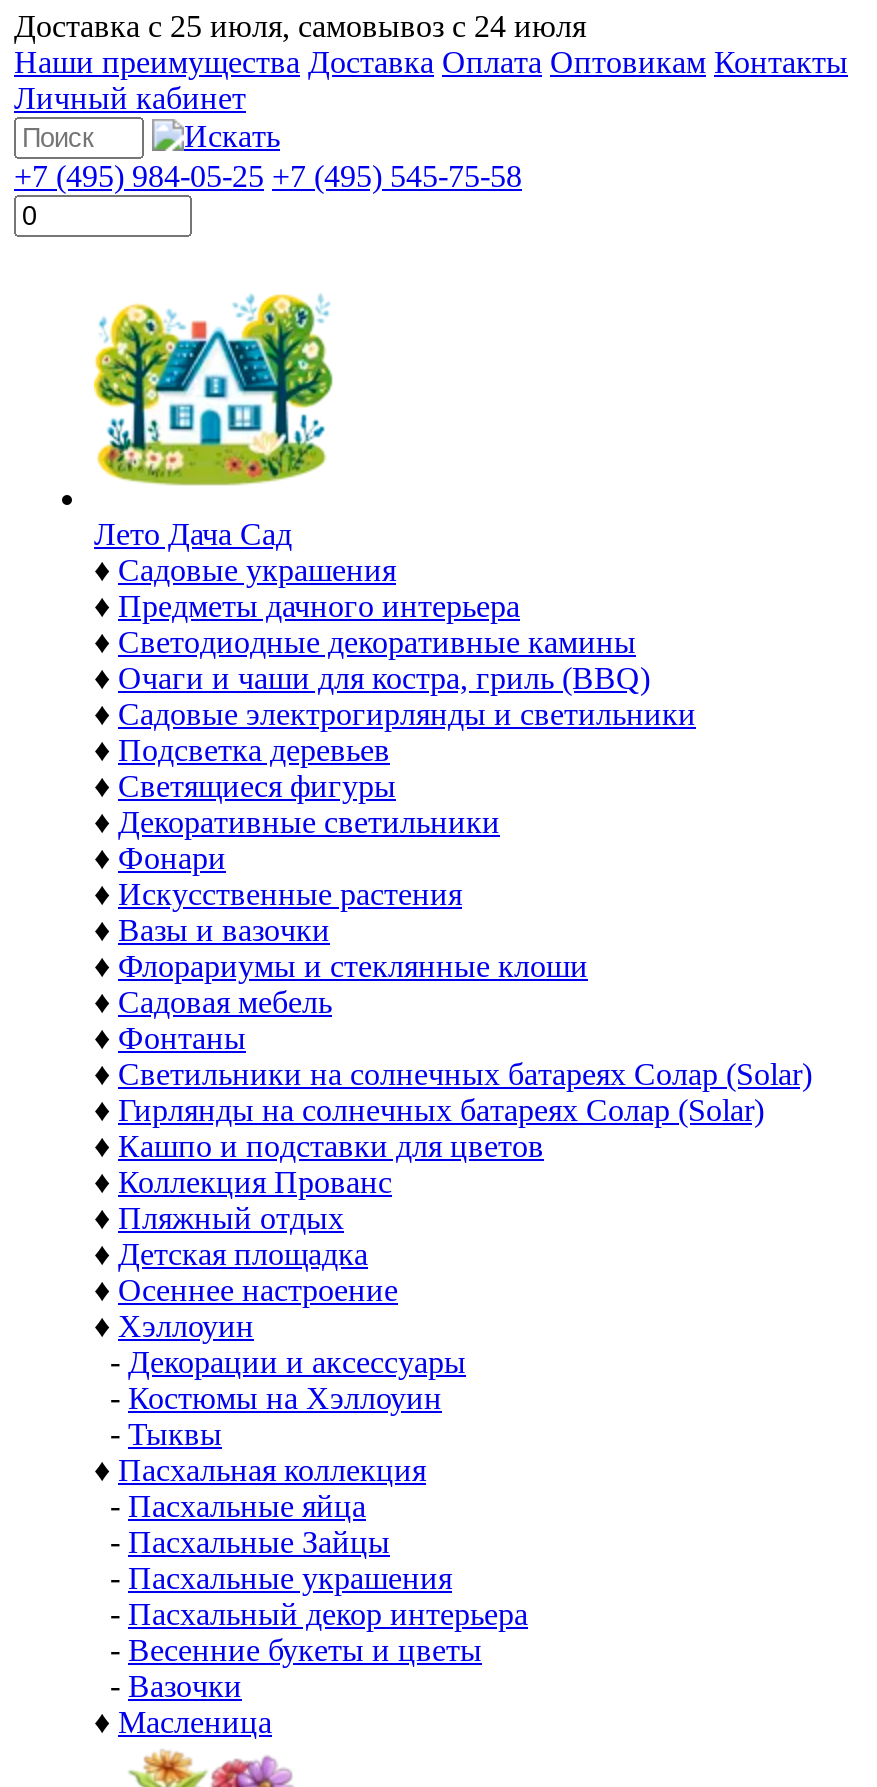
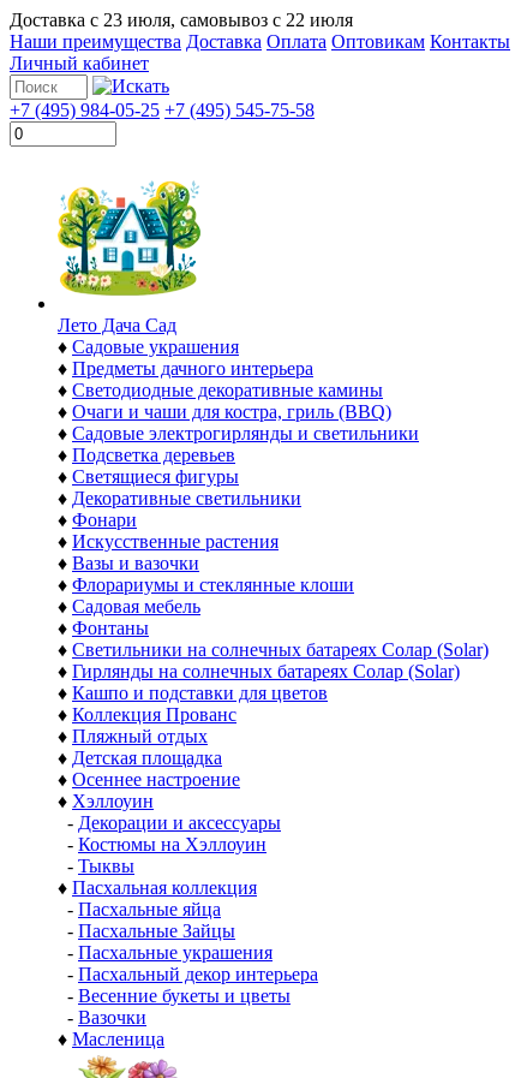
[14,9,586,43] Доставка с 25 июля, самовывоз с 24 июля -> [10,10,353,30] Доставка с 23 июля, самовывоз с 22 июля

